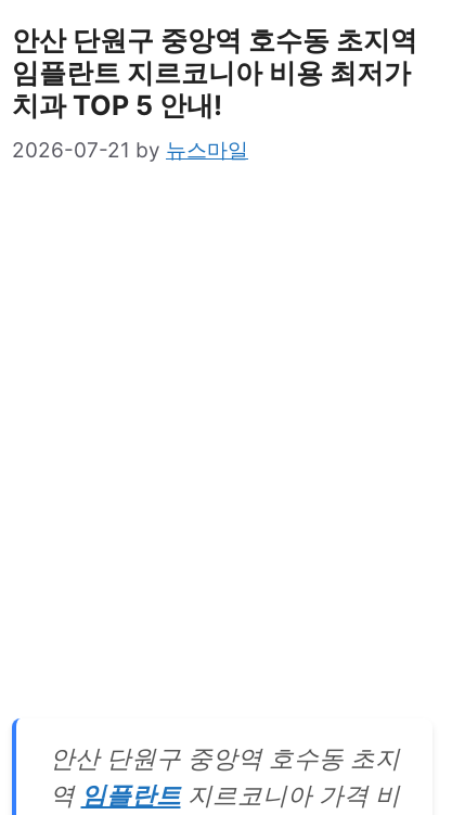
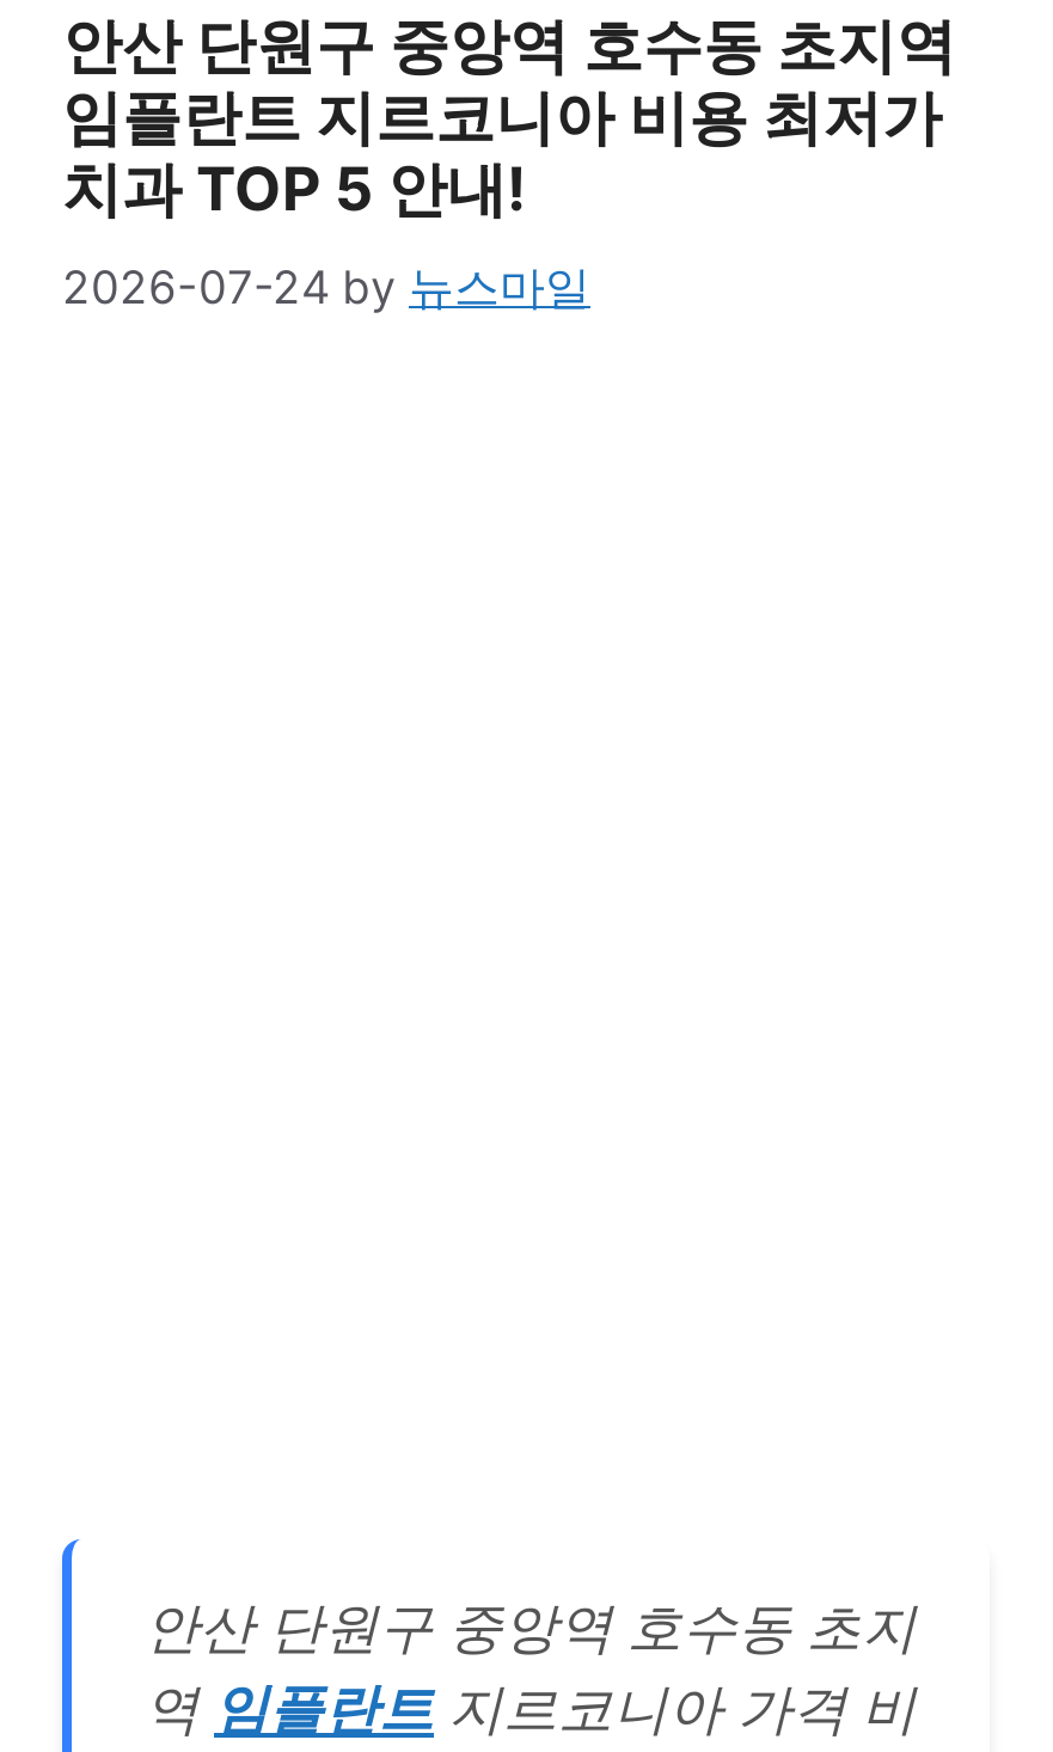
[12,138,248,163] 2026-07-21 by 뉴스마일 -> [62,260,590,315] 2026-07-24 by 뉴스마일

